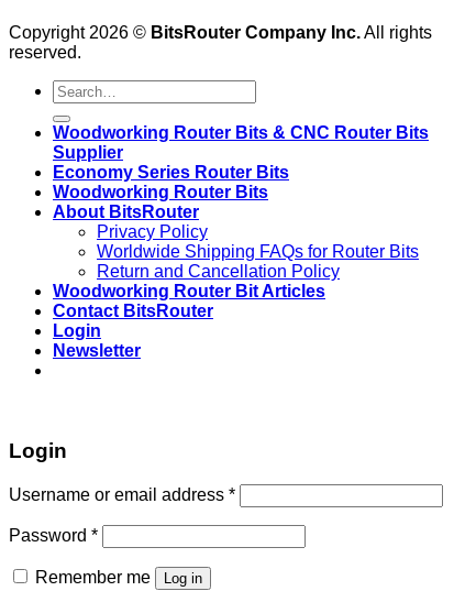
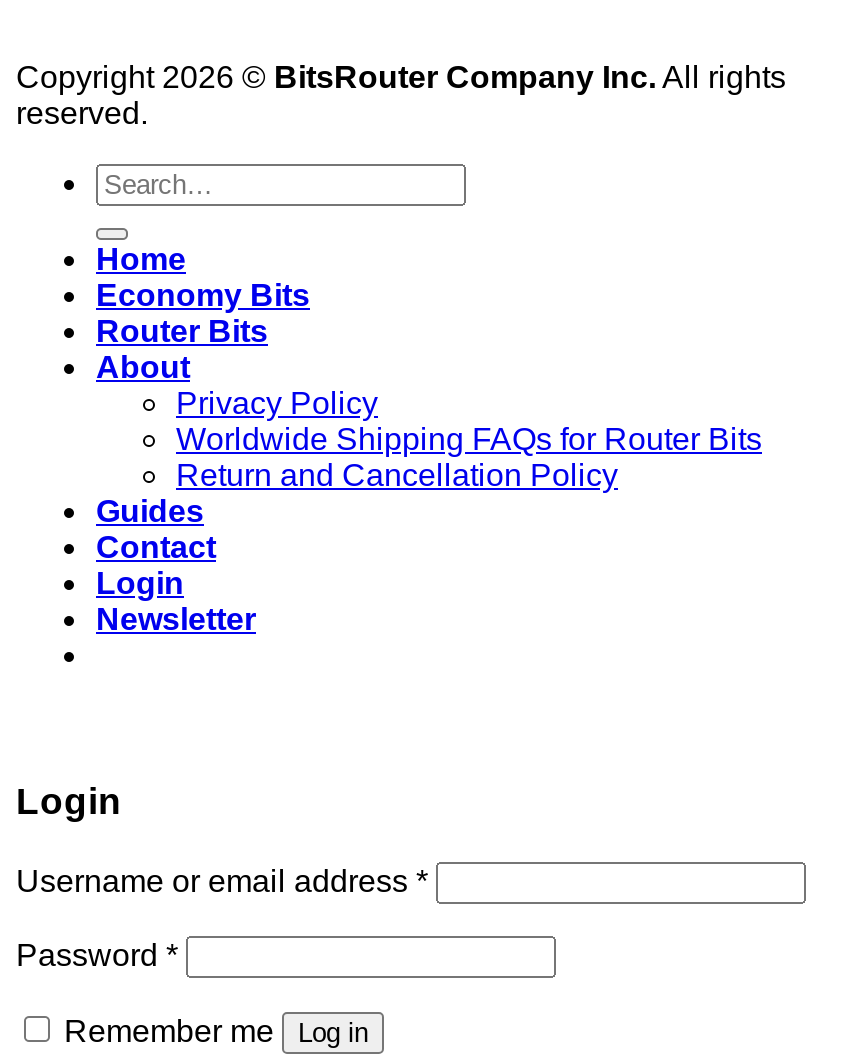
[53,124,429,222] Woodworking Router Bits & CNC Router Bits | Supplier | Economy Series Router Bits | Woodworking Router Bits | About BitsRouter -> [96,243,310,385] Home | Economy Bits | Router Bits | About
[53,282,325,321] Woodworking Router Bit Articles | Contact BitsRouter -> [96,495,216,565] Guides | Contact

